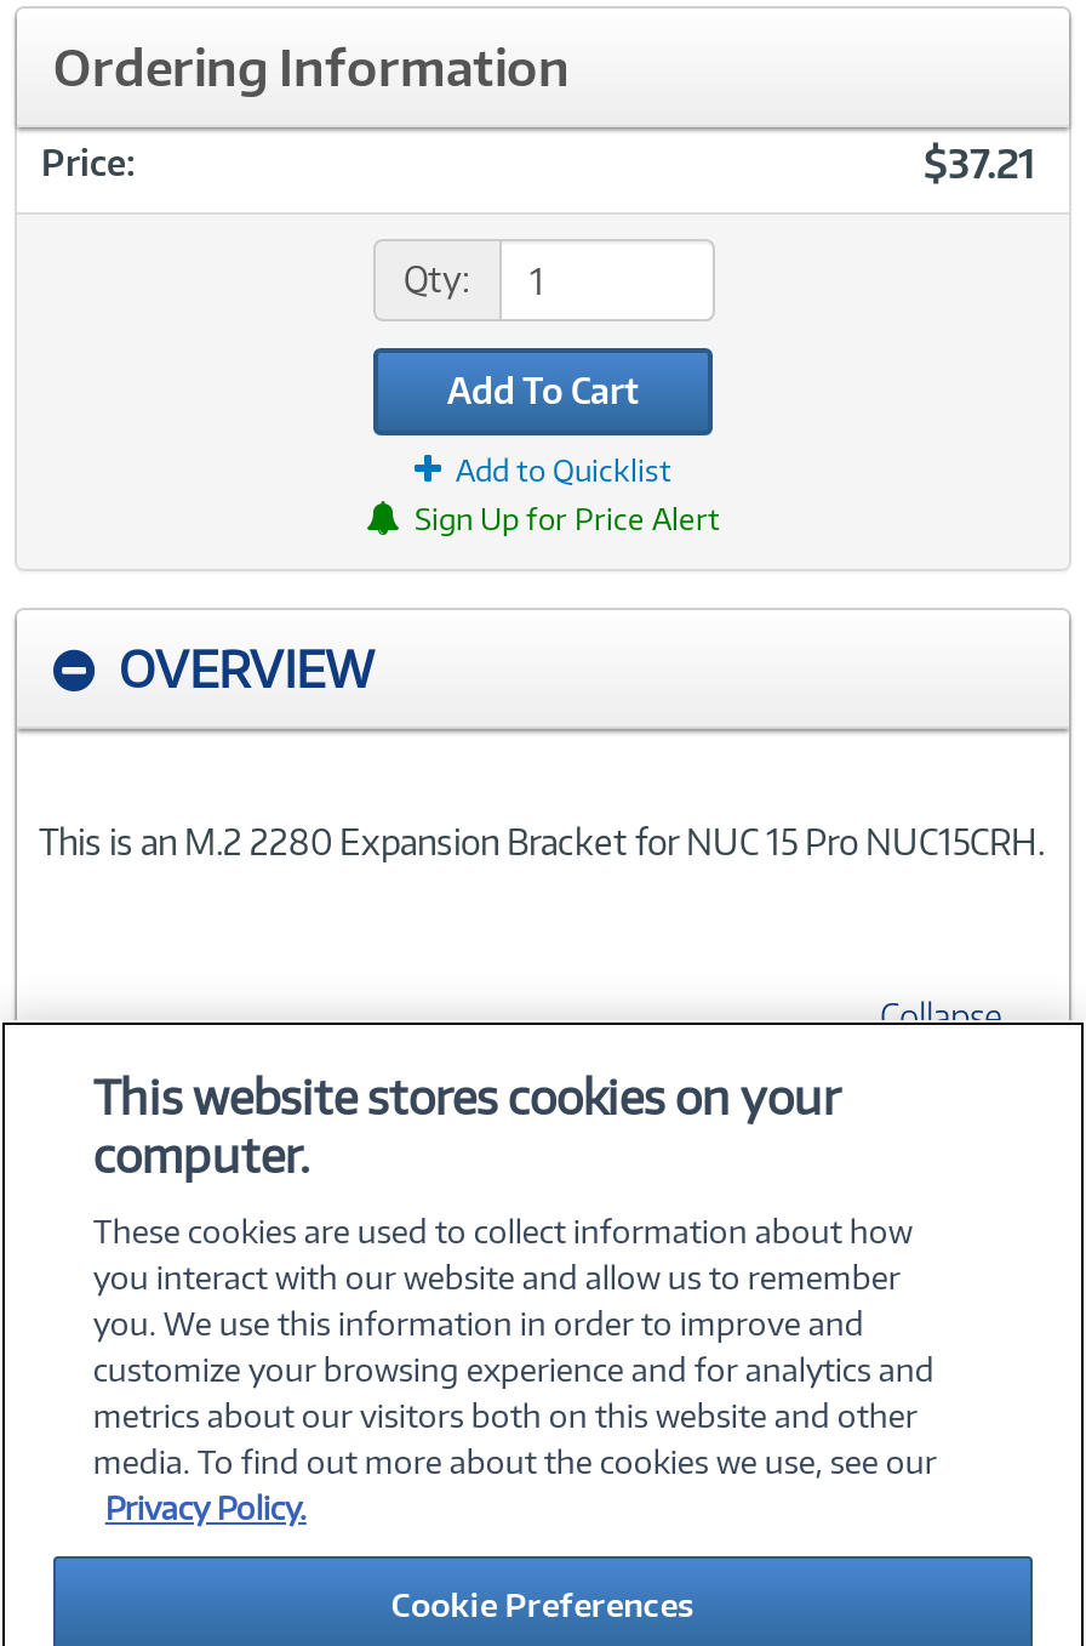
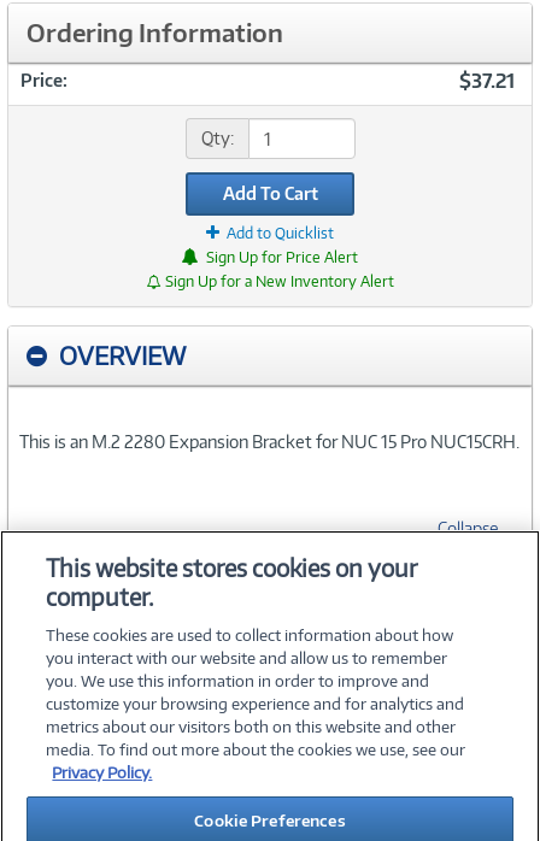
none -> [165,272,394,290] Sign Up for a New Inventory Alert

